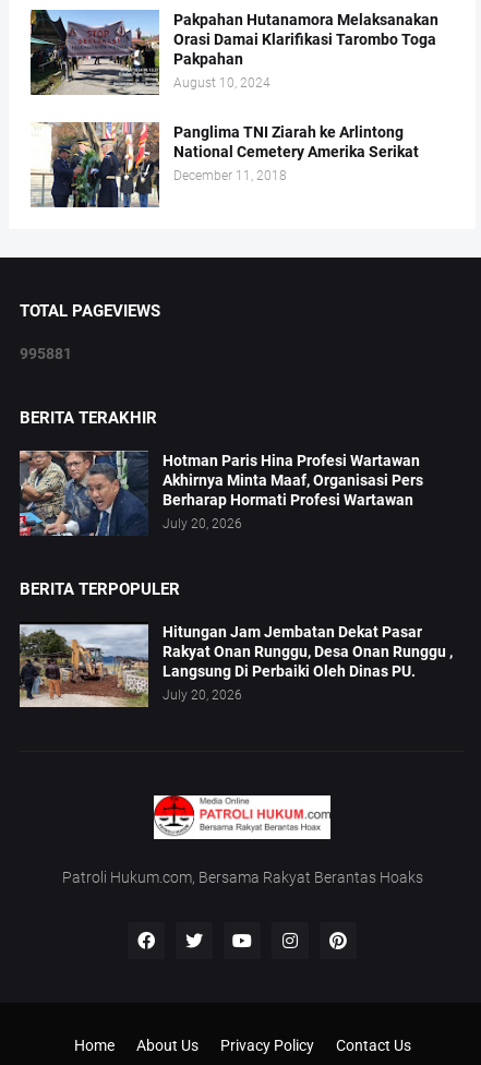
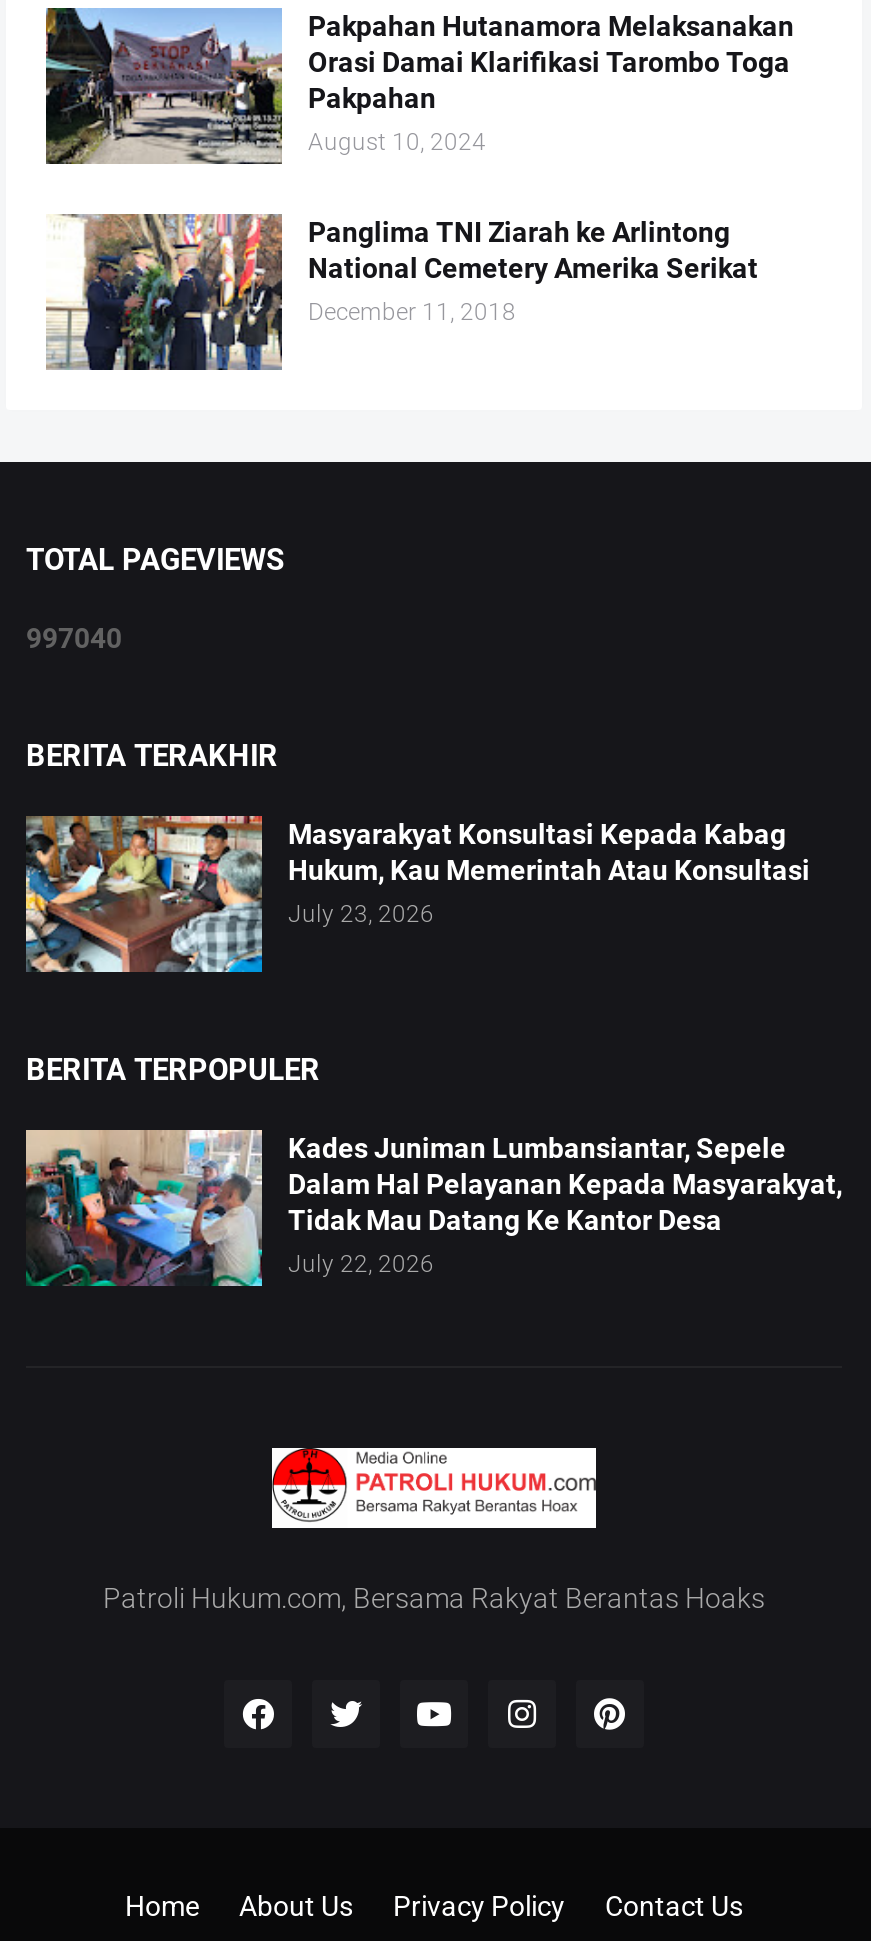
[20,345,72,363] 995881 -> [26,623,122,655] 997040
[19,451,423,536] [image] | Hotman Paris Hina Profesi Wartawan | Akhirnya Minta Maaf, Organisasi Pers | Berharap Hormati Profesi Wartawan | July 20, 2026 -> [24,814,810,974] [image] | Masyarakyat Konsultasi Kepada Kabag | Hukum, Kau Memerintah Atau Konsultasi | July 23, 2026
[19,622,453,708] [image] | Hitungan Jam Jembatan Dekat Pasar | Rakyat Onan Runggu, Desa Onan Runggu , | Langsung Di Perbaiki Oleh Dinas PU. | July 20, 2026 -> [24,1128,842,1288] [image] | Kades Juniman Lumbansiantar, Sepele | Dalam Hal Pelayanan Kepada Masyarakyat, | Tidak Mau Datang Ke Kantor Desa | July 22, 2026

